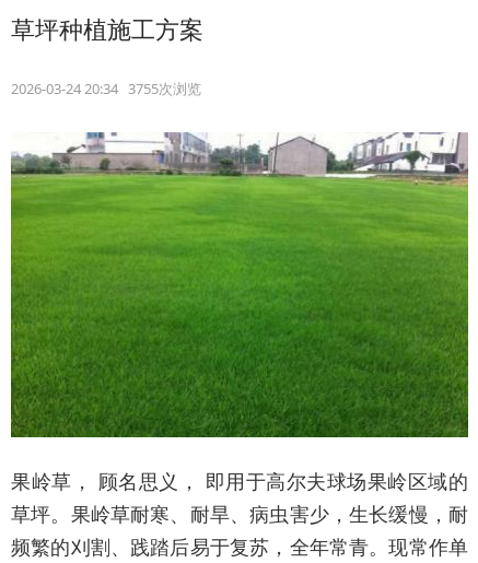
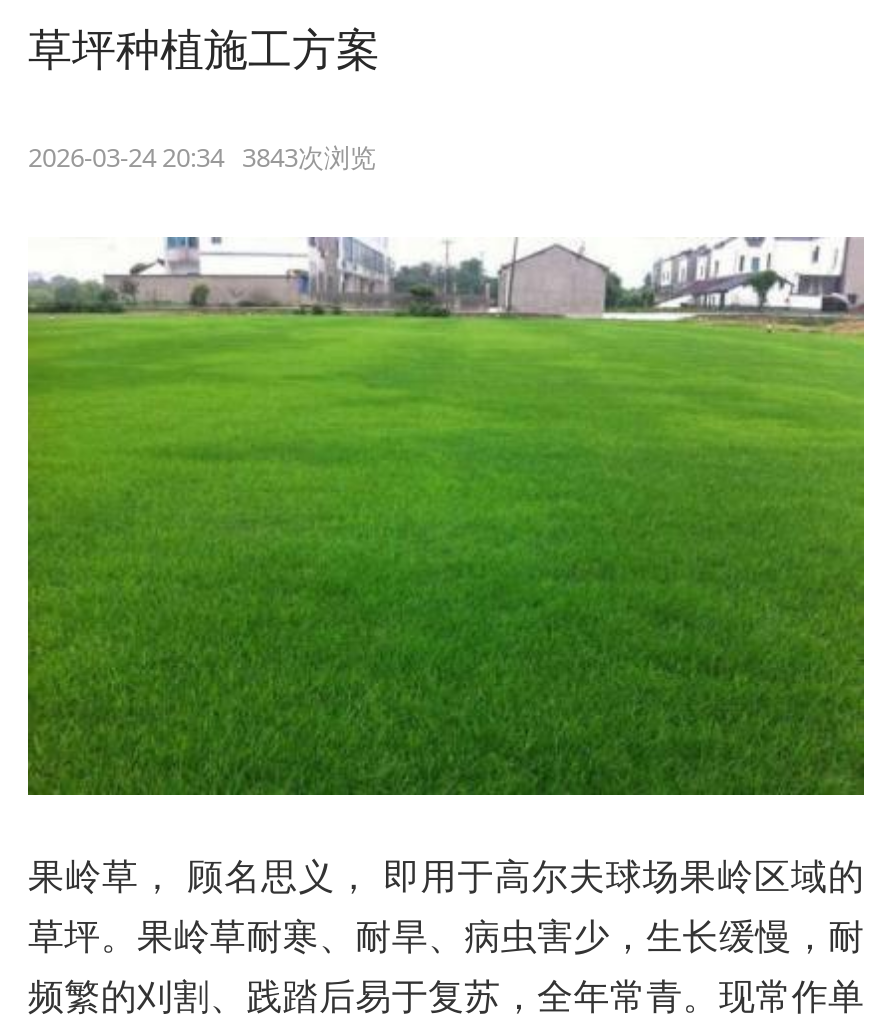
[11,79,201,98] 2026-03-24 20:34 3755次浏览 -> [28,139,376,175] 2026-03-24 20:34 3843次浏览

